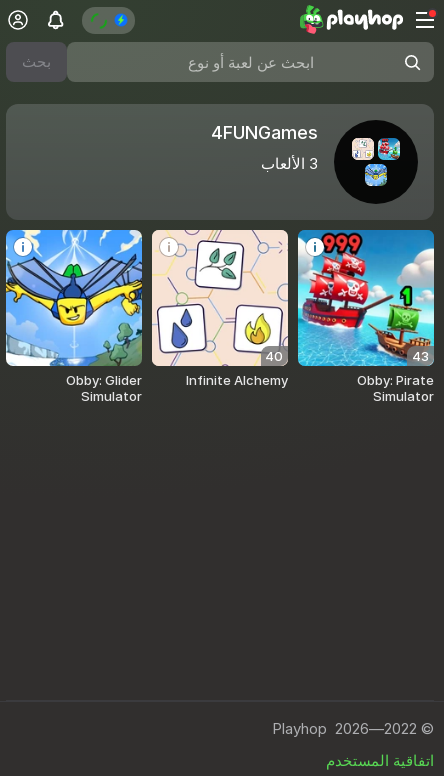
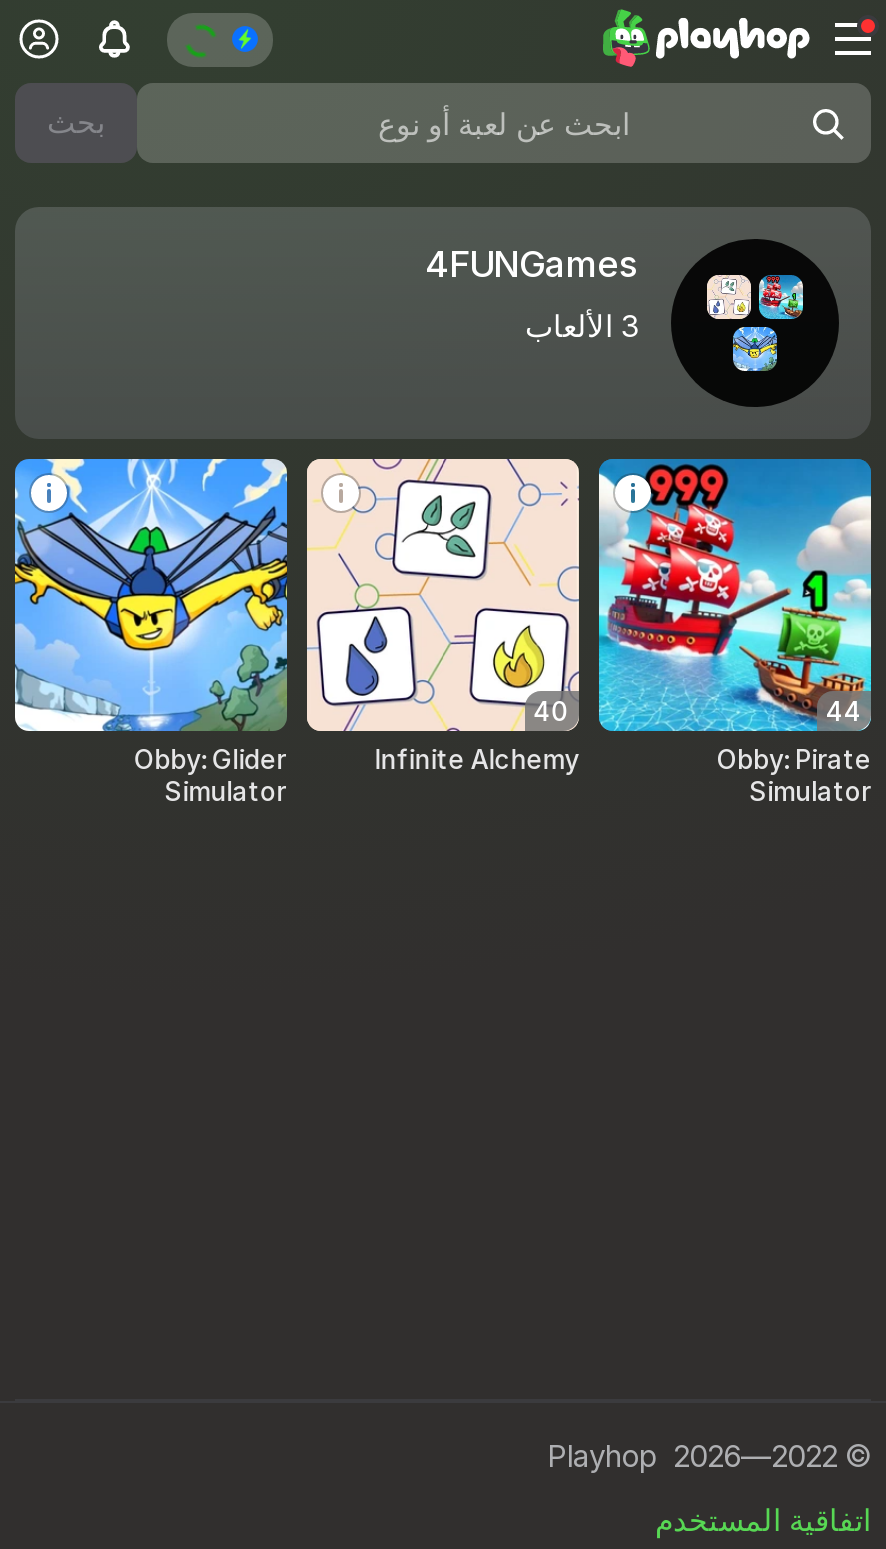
[412,347,429,363] 43 -> [826,694,862,726] 44

